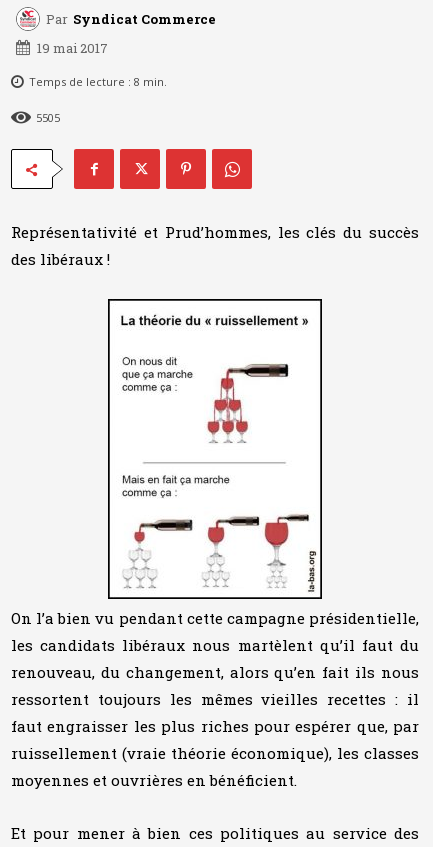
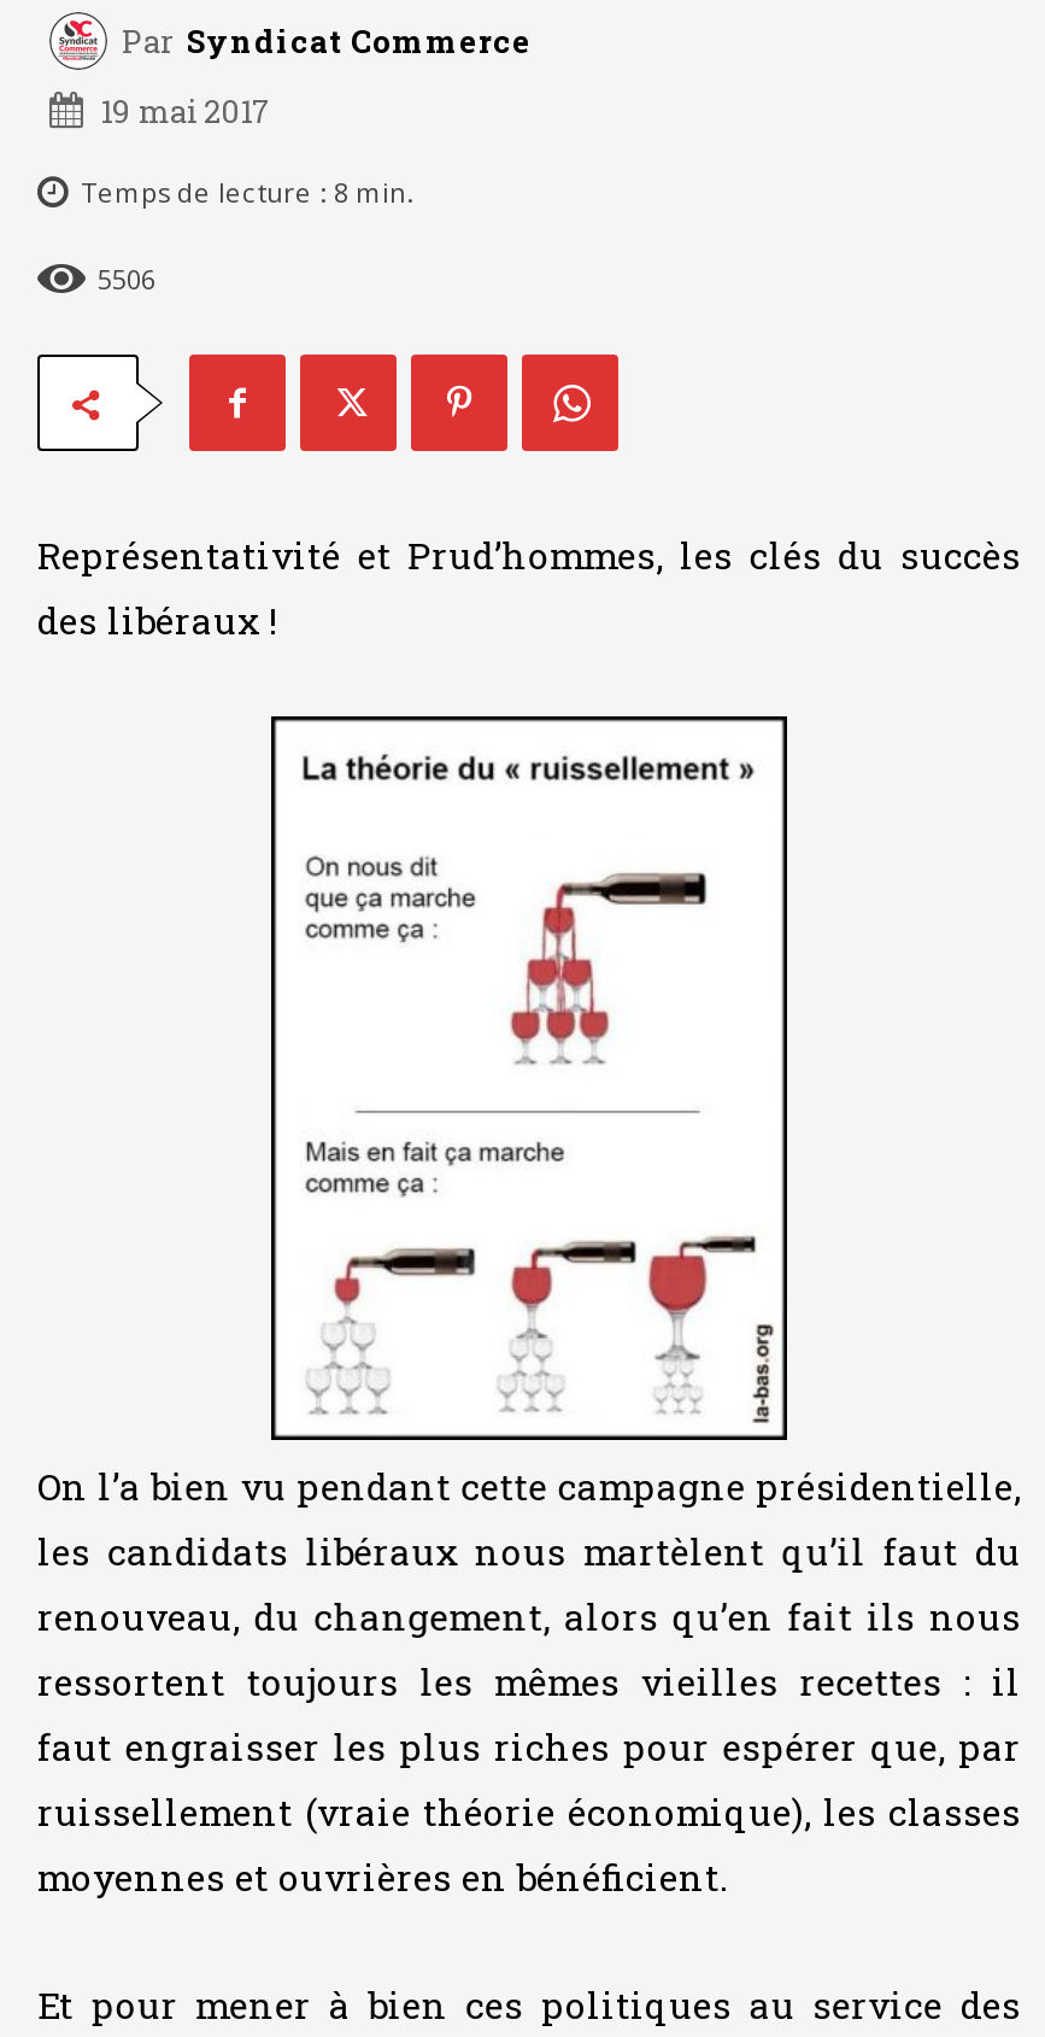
[36,110,60,125] 5505 -> [98,261,155,297] 5506

